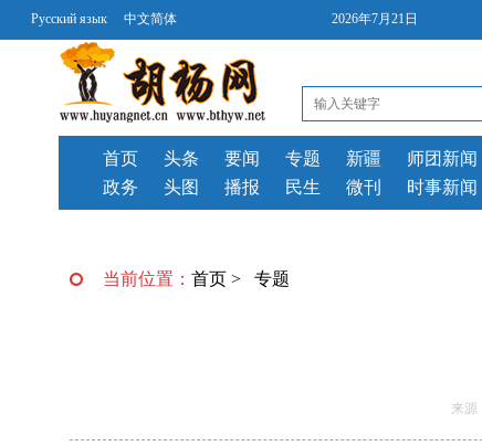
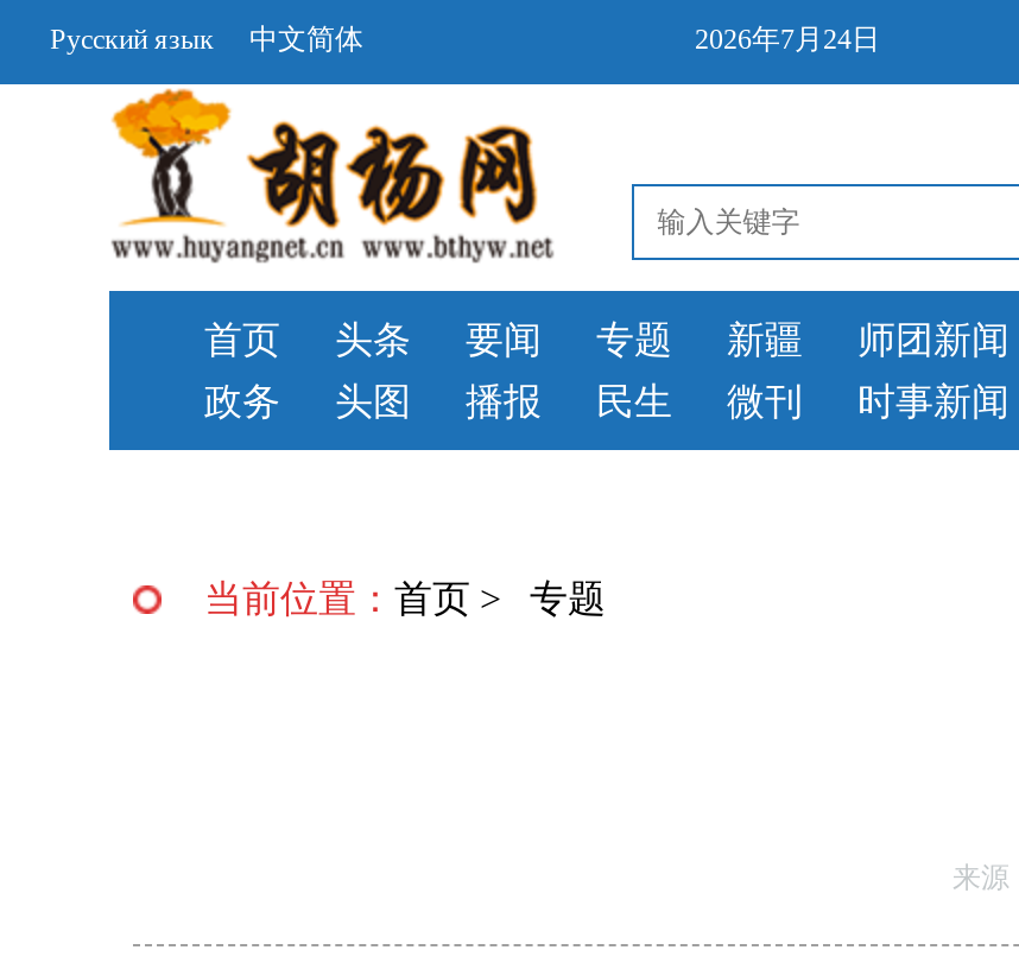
[331,11,421,26] 2026年7月21日 -> [695,23,887,56] 2026年7月24日

